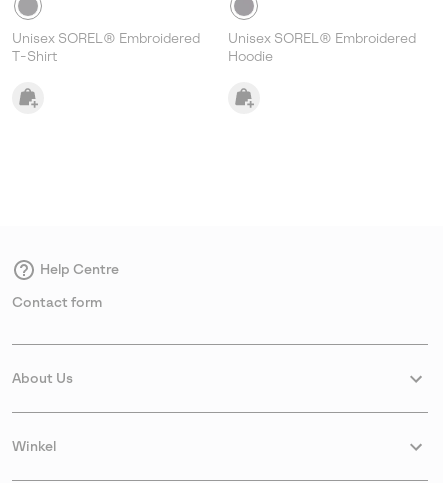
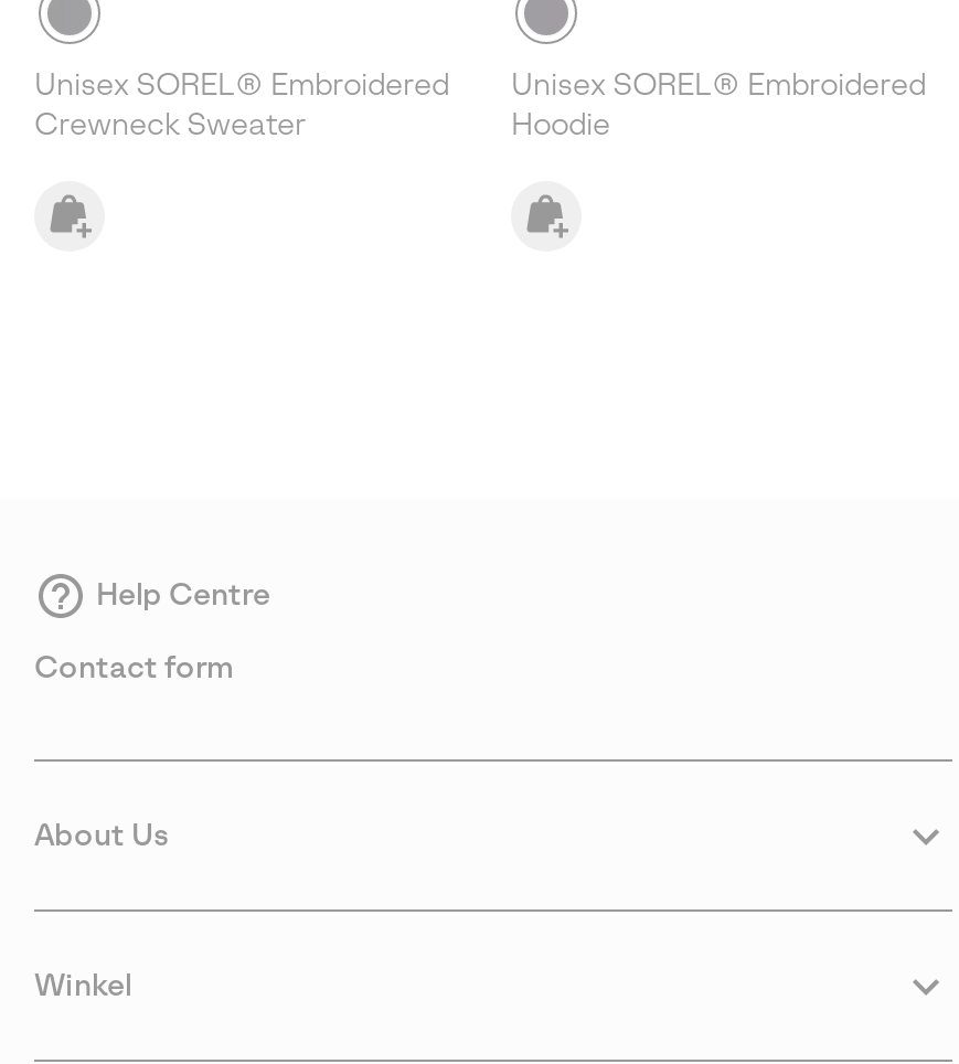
[12,49,57,64] T-Shirt -> [34,108,306,141] Crewneck Sweater

